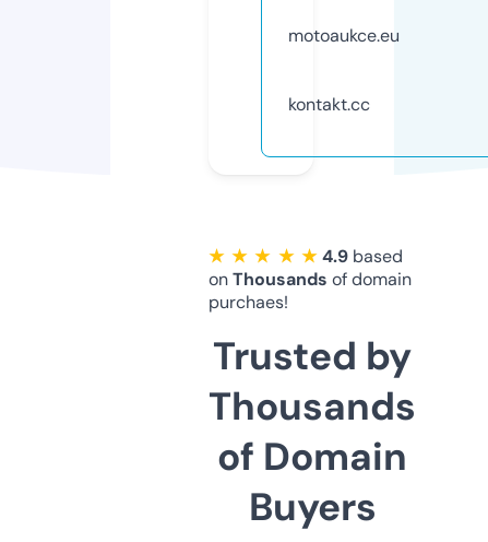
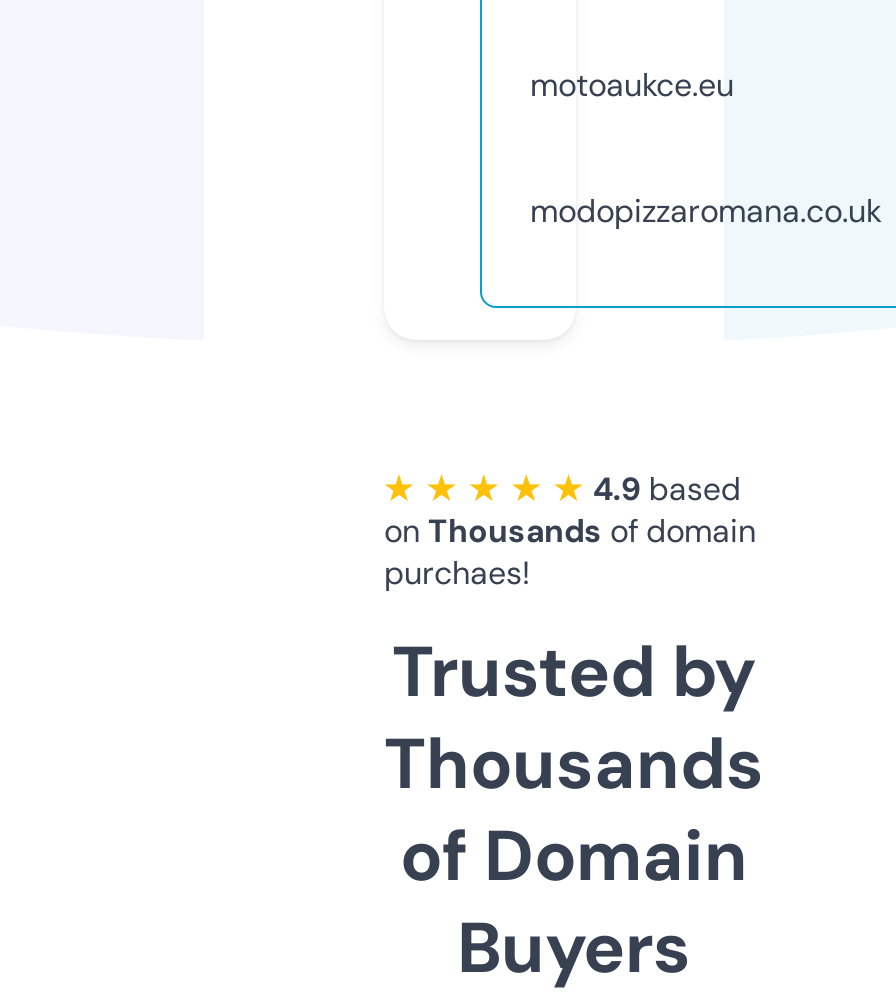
[288,93,370,116] kontakt.cc -> [530,190,882,232] modopizzaromana.co.uk

